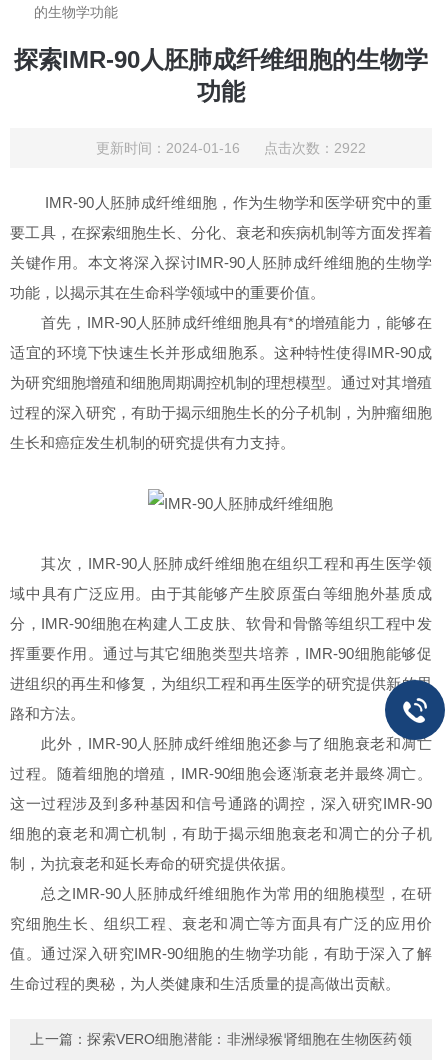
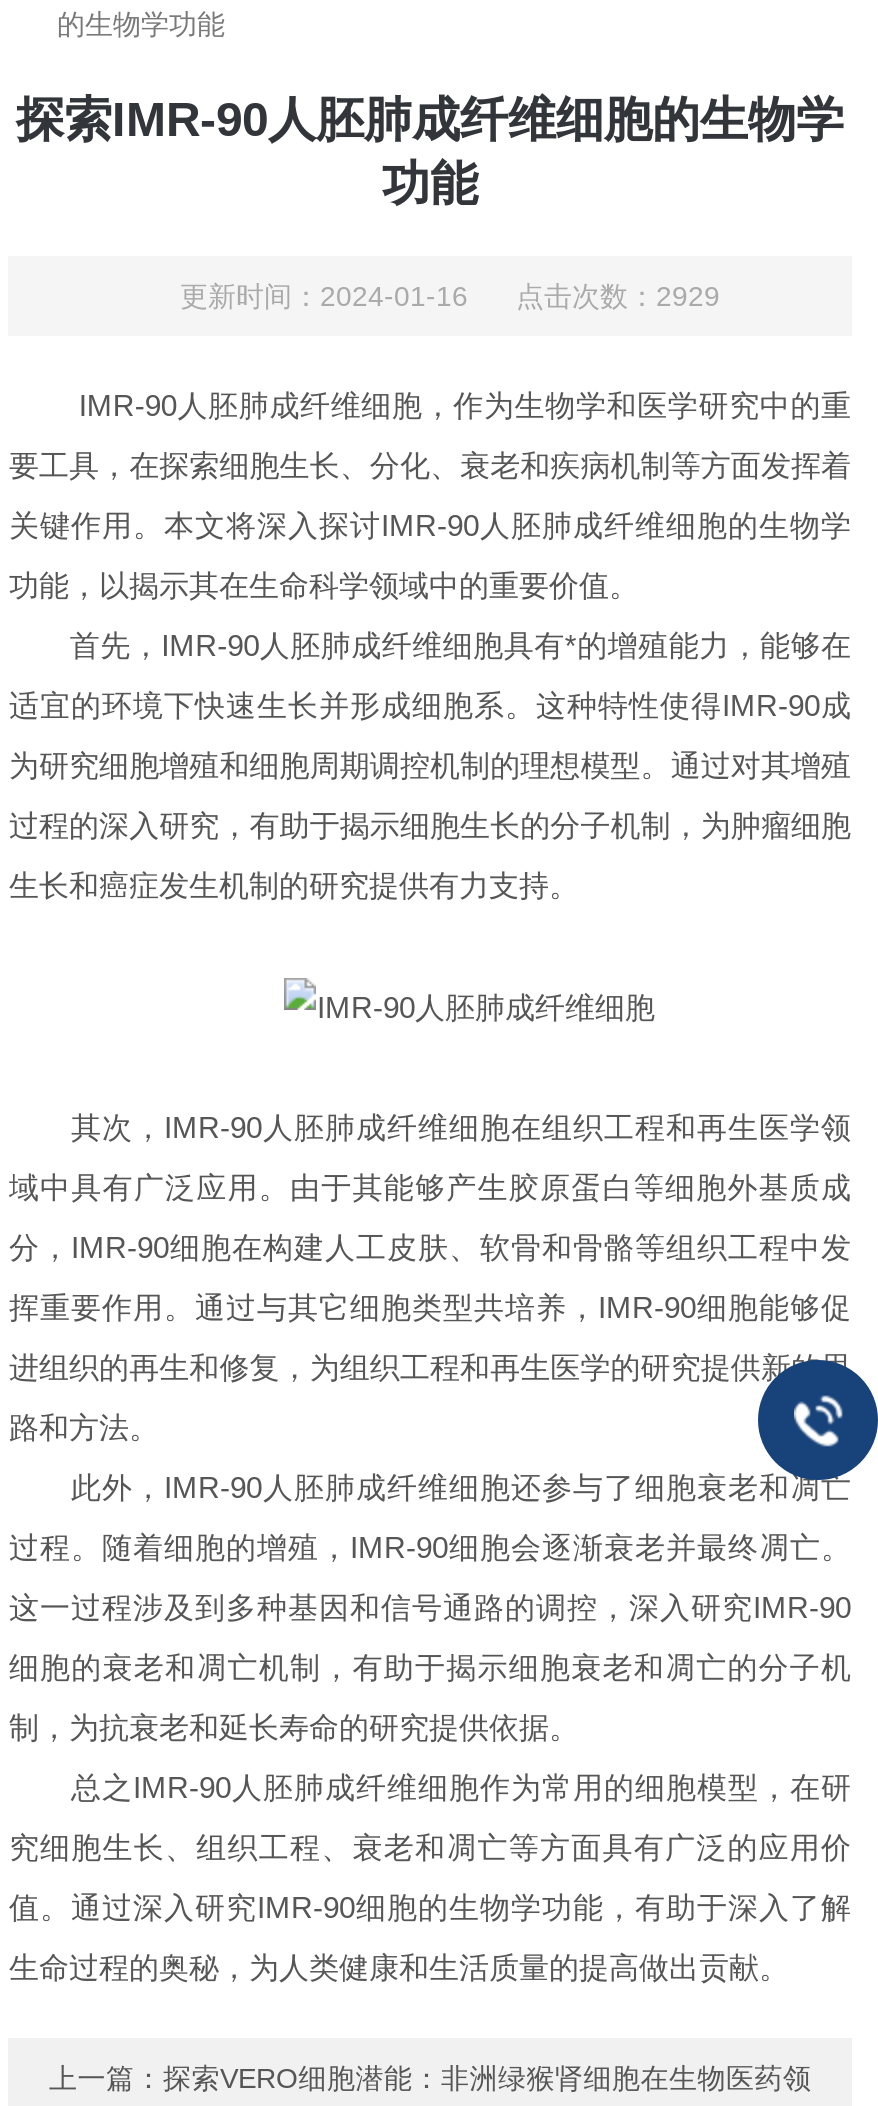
[96,140,366,156] 更新时间：2024-01-16 点击次数：2922 -> [180,280,720,312] 更新时间：2024-01-16 点击次数：2929

